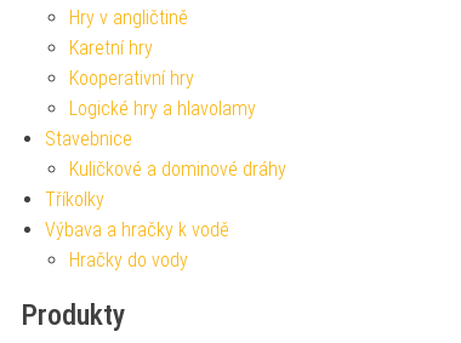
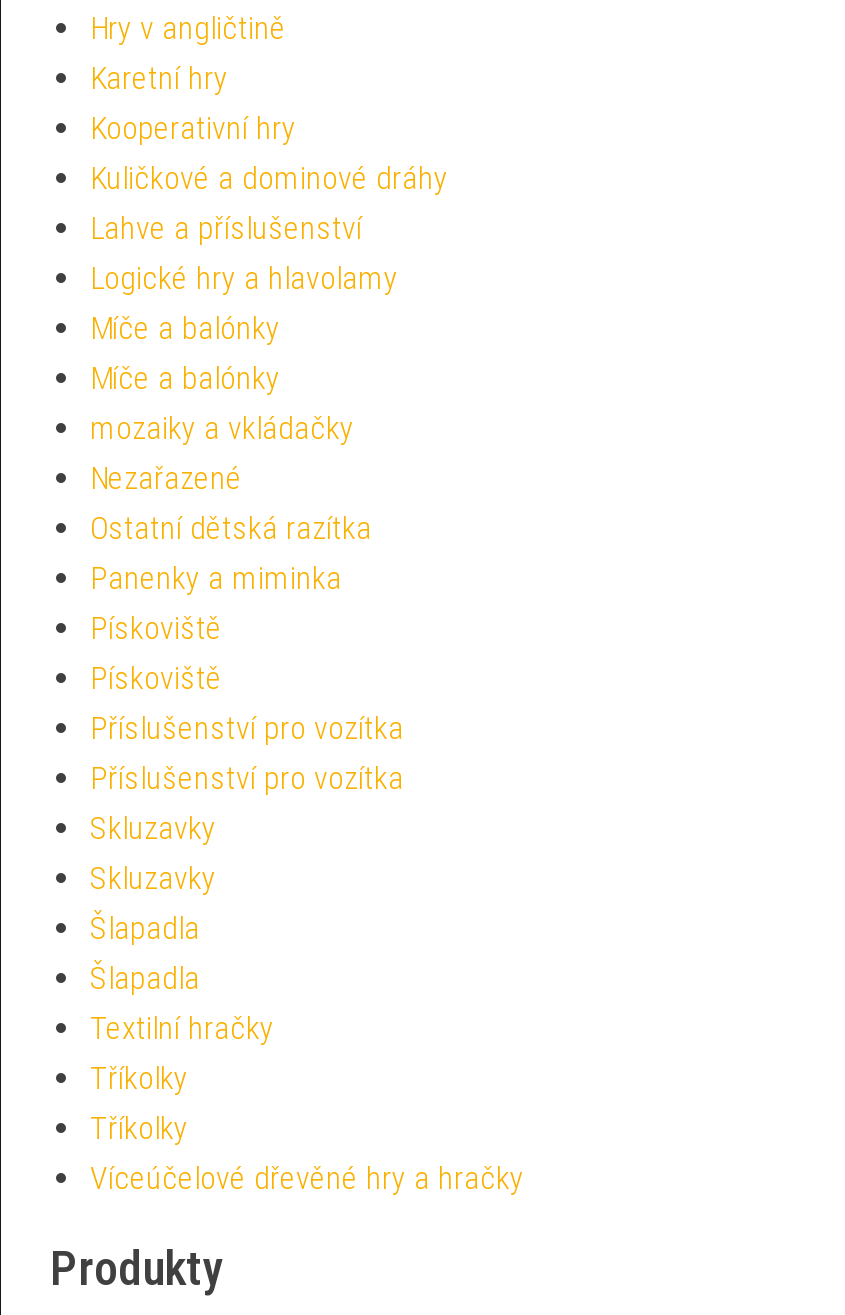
none -> [90,209,362,247] Lahve a příslušenství
[45,127,132,150] Stavebnice -> [90,309,404,1047] Míče a balónky | Míče a balónky | mozaiky a vkládačky | Nezařazené | Ostatní dětská razítka | Panenky a miminka | Pískoviště | Pískoviště | Příslušenství pro vozítka | Příslušenství pro vozítka | Skluzavky | Skluzavky | Šlapadla | Šlapadla | Textilní hračky
moved [69,158,286,181] -> [90,159,448,197]: Kuličkové a dominové dráhy
[45,218,229,271] Výbava a hračky k vodě | Hračky do vody -> [90,1109,524,1197] Tříkolky | Víceúčelové dřevěné hry a hračky

